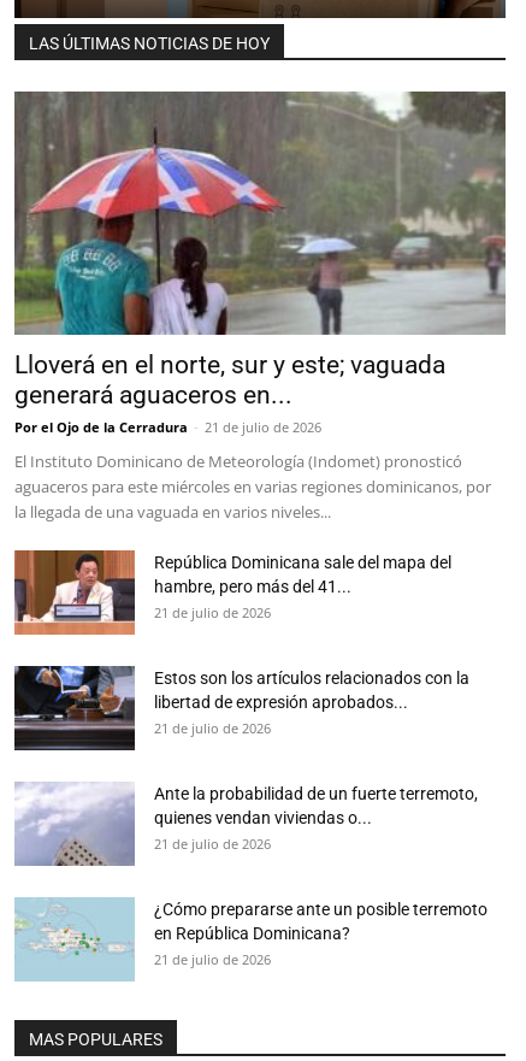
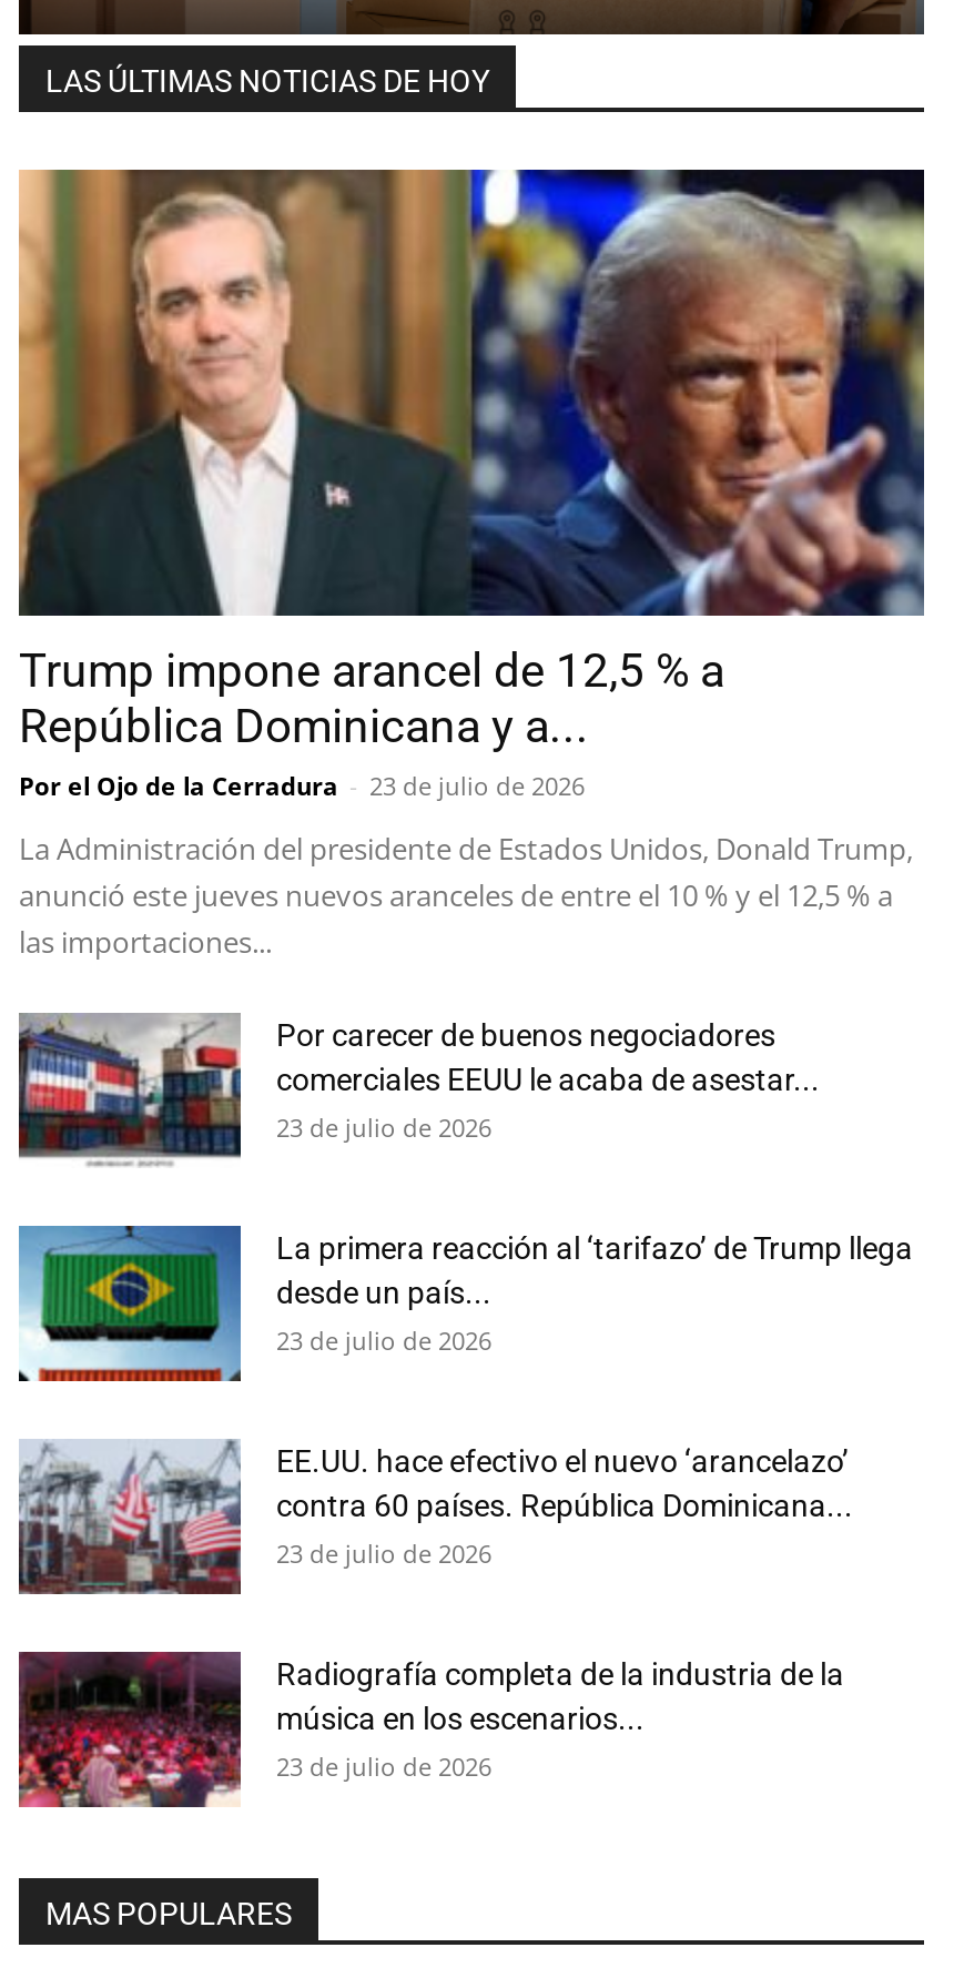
[13,90,507,435] [image] | Lloverá en el norte, sur y este; vaguada | generará aguaceros en... | Por el Ojo de la Cerradura - 21 de julio de 2026 -> [17,166,926,802] [image] | Trump impone arancel de 12,5 % a | República Dominicana y a... | Por el Ojo de la Cerradura - 23 de julio de 2026
[14,450,491,522] El Instituto Dominicano de Meteorología (Indomet) pronosticó | aguaceros para este miércoles en varias regiones dominicanos, por | la llegada de una vaguada en varios niveles... -> [19,829,913,962] La Administración del presidente de Estados Unidos, Donald Trump, | anunció este jueves nuevos aranceles de entre el 10 % y el 12,5 % a | las importaciones...
[13,549,451,636] [image] | República Dominicana sale del mapa del | hambre, pero más del 41... | 21 de julio de 2026 -> [17,1012,820,1169] [image] | Por carecer de buenos negociadores | comerciales EEUU le acaba de asestar... | 23 de julio de 2026
[13,665,469,751] [image] | Estos son los artículos relacionados con la | libertad de expresión aprobados... | 21 de julio de 2026 -> [17,1225,913,1384] [image] | La primera reacción al ‘tarifazo’ de Trump llega | desde un país... | 23 de julio de 2026
[14,782,478,866] [image] | Ante la probabilidad de un fuerte terremoto, | quienes vendan viviendas o... | 21 de julio de 2026 -> [17,1438,853,1595] [image] | EE.UU. hace efectivo el nuevo ‘arancelazo’ | contra 60 países. República Dominicana... | 23 de julio de 2026
[14,897,487,982] [image] | ¿Cómo prepararse ante un posible terremoto | en República Dominicana? | 21 de julio de 2026 -> [17,1651,844,1808] [image] | Radiografía completa de la industria de la | música en los escenarios... | 23 de julio de 2026

